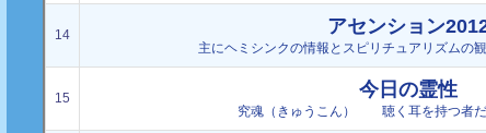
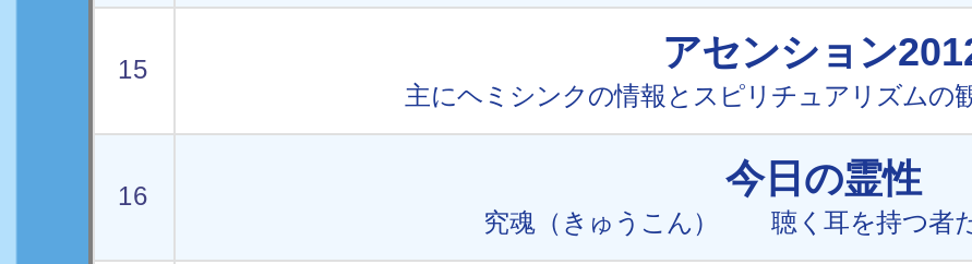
[54,27,70,43] 14 -> [118,55,148,85] 15
[54,90,70,106] 15 -> [118,181,148,212] 16

